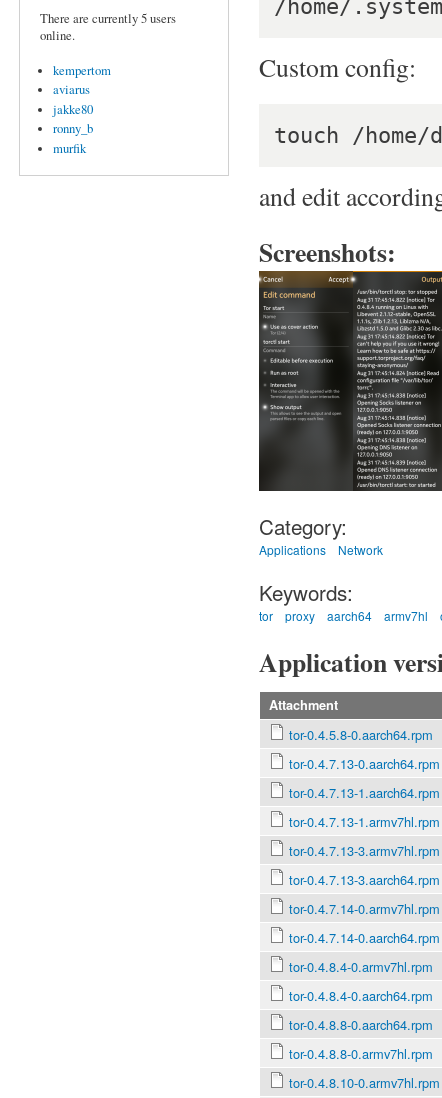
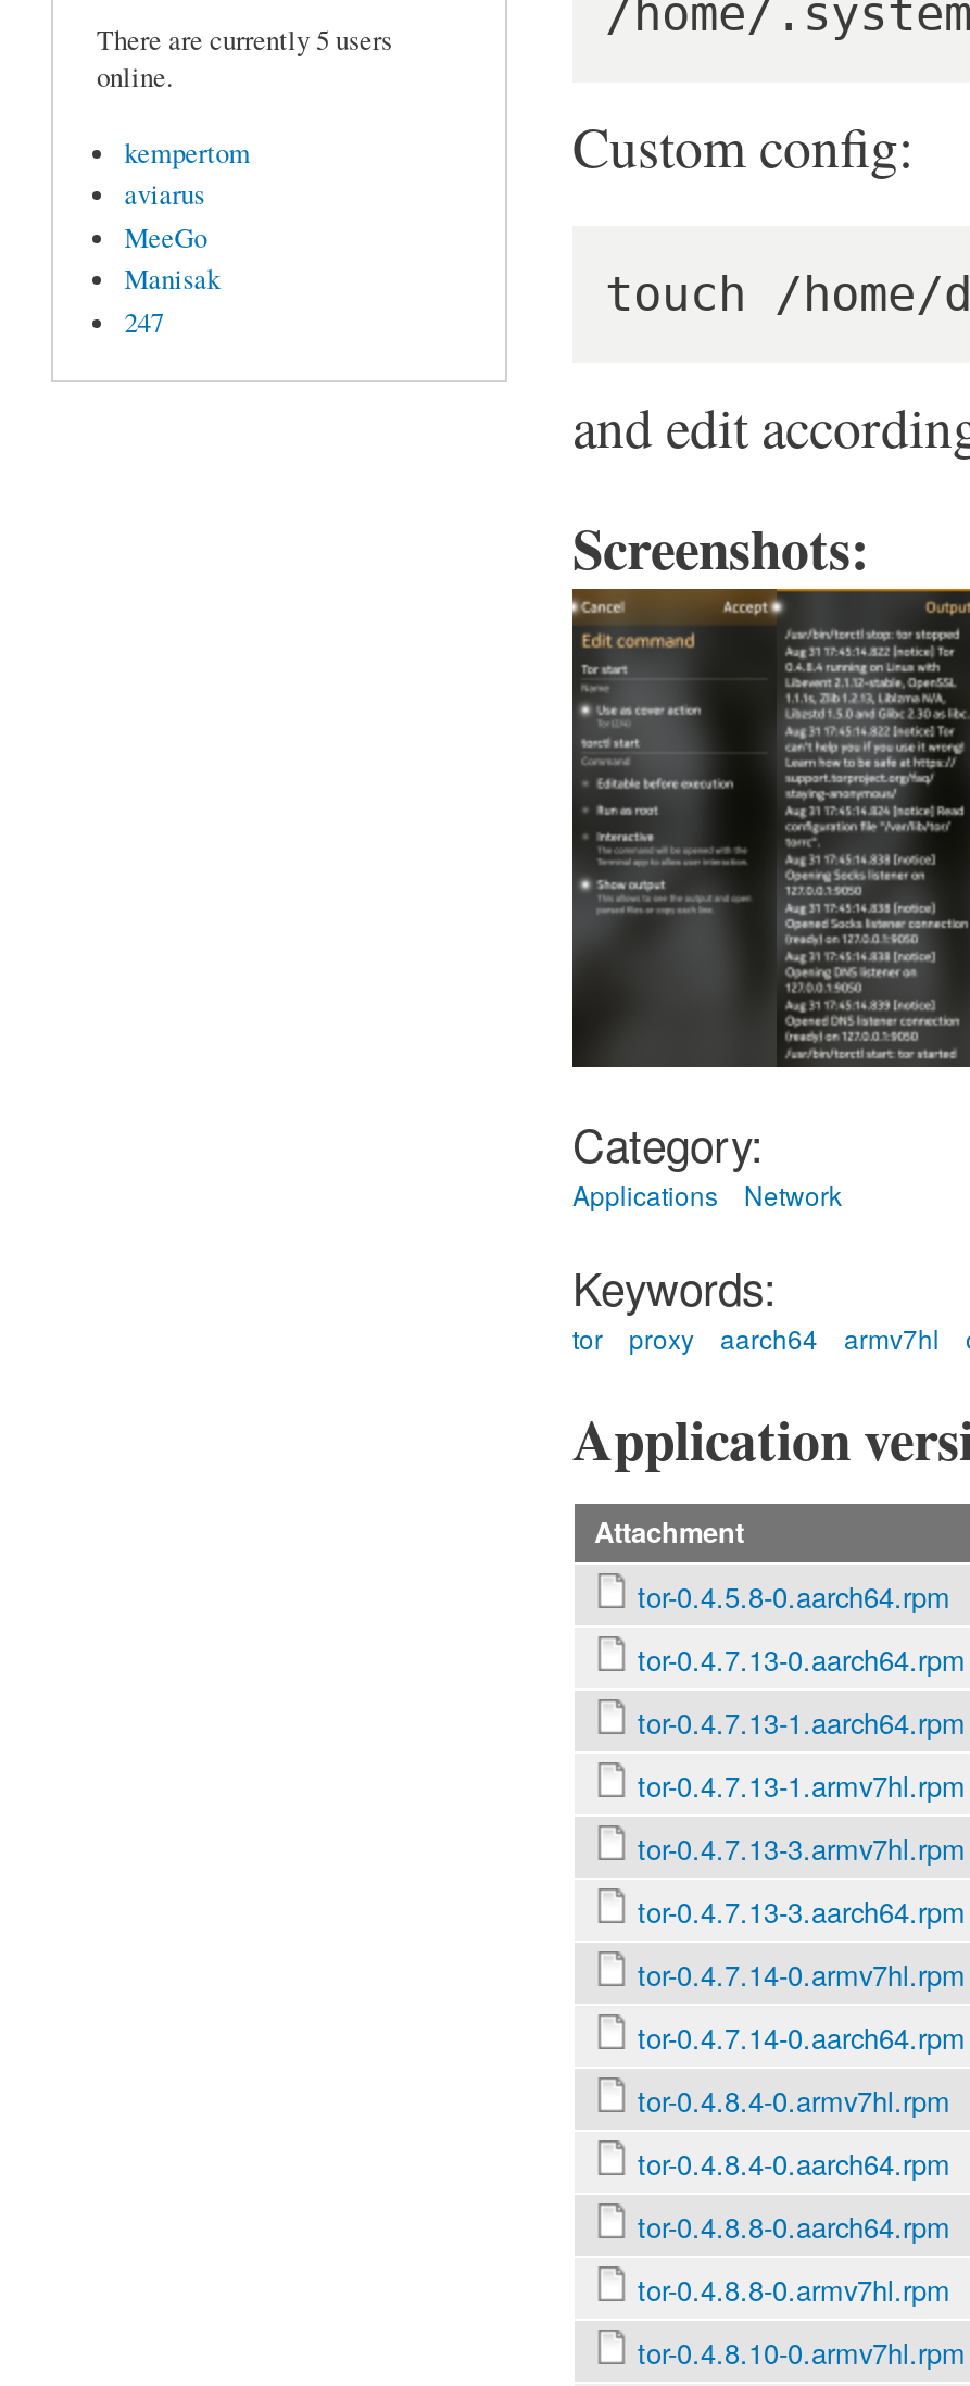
[53,101,93,157] jakke80 | ronny_b | murfik -> [124,219,220,341] MeeGo | Manisak | 247

